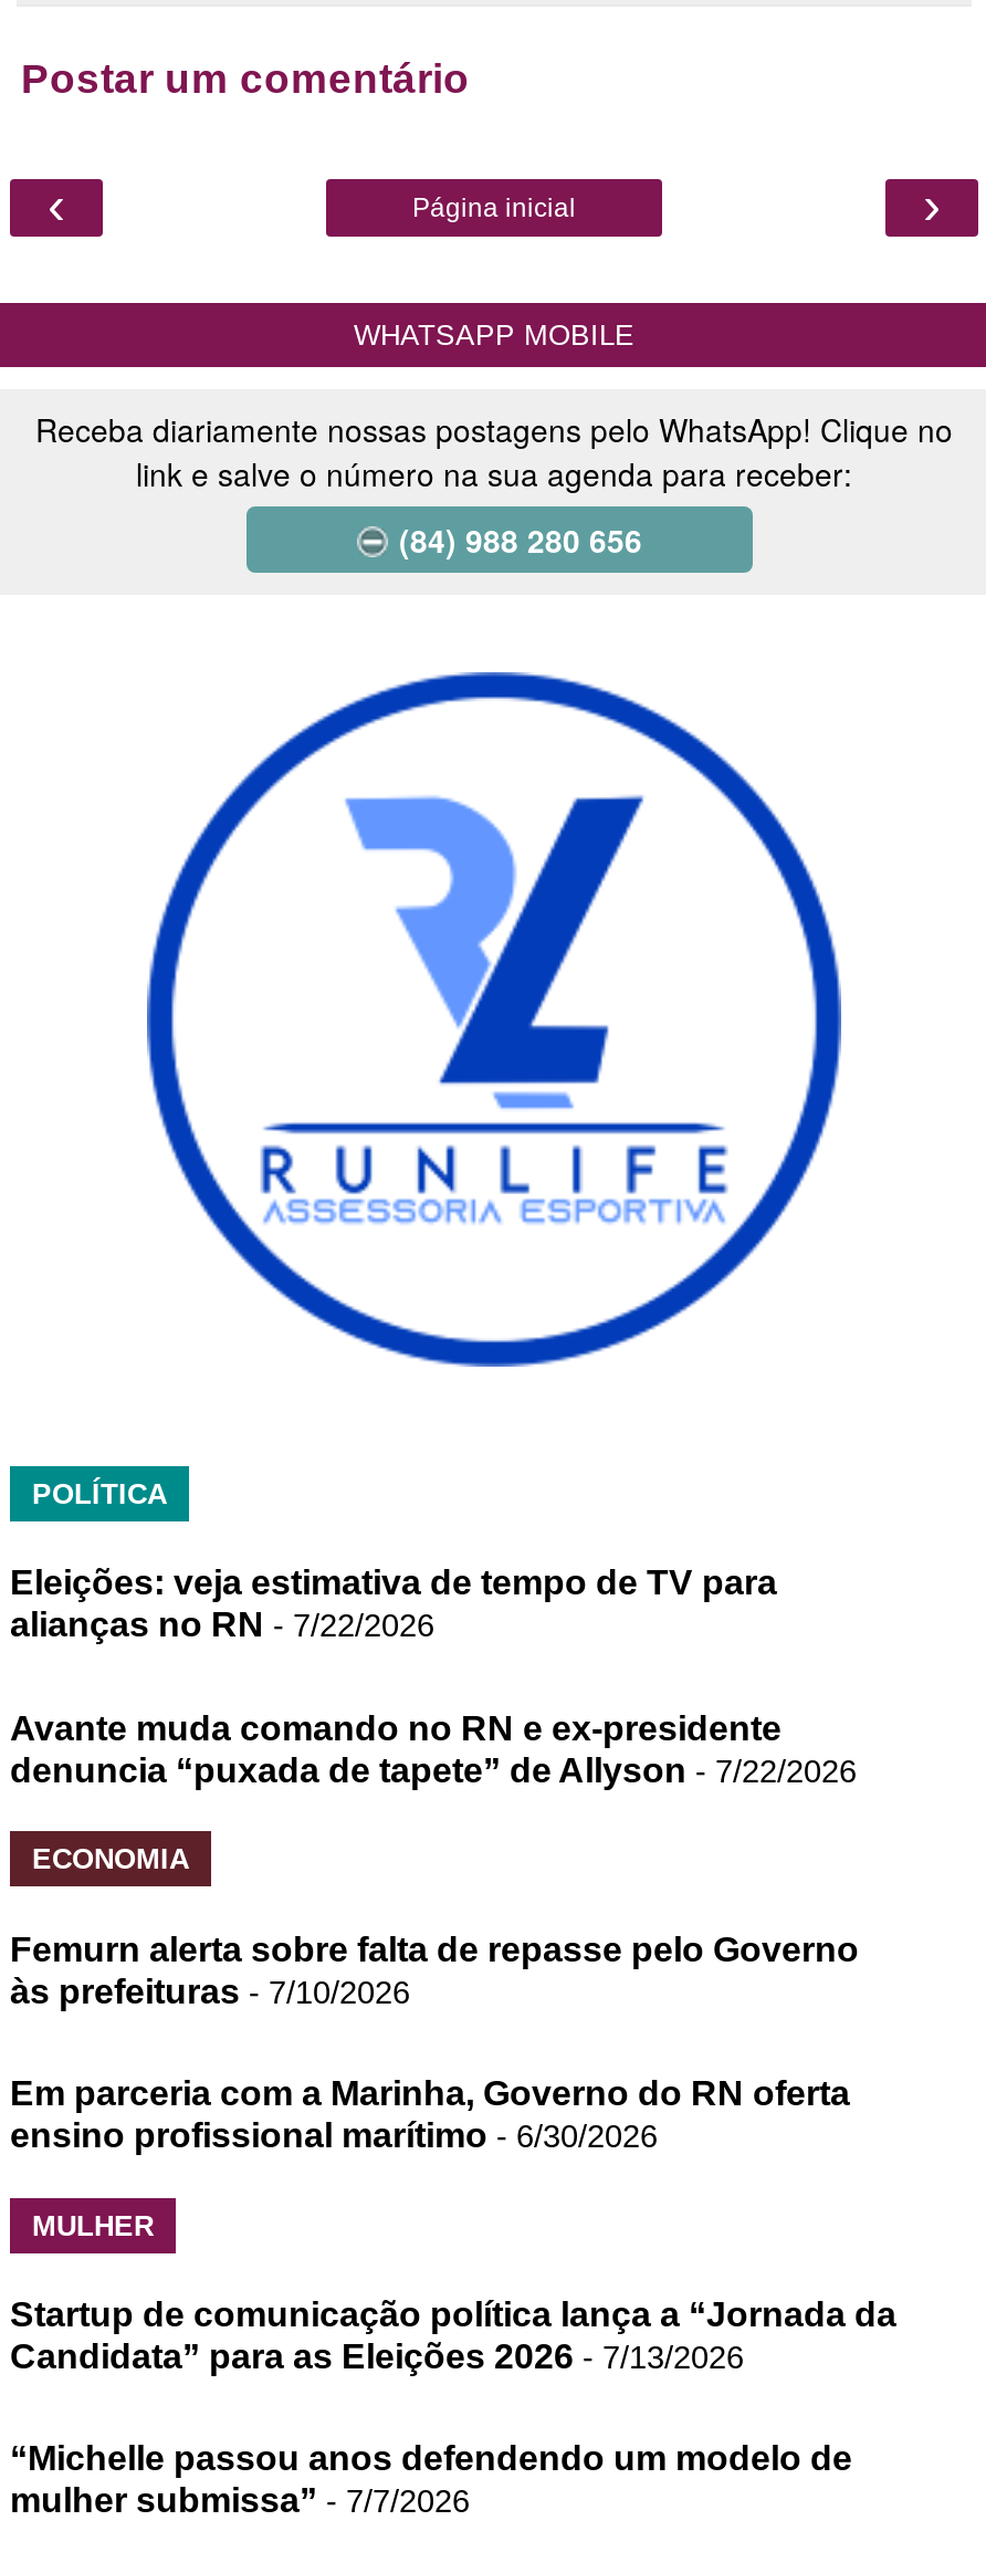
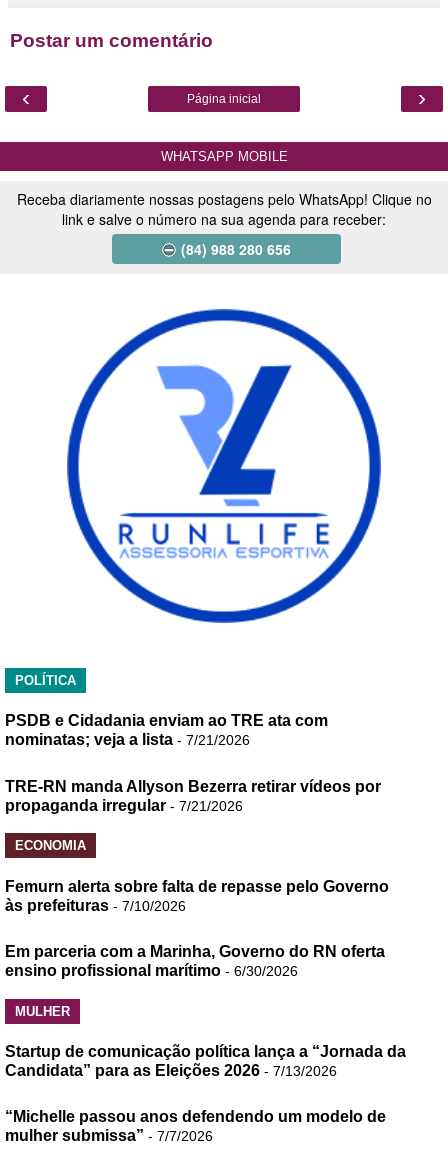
[10,1565,777,1644] Eleições: veja estimativa de tempo de TV para | alianças no RN - 7/22/2026 -> [5,712,328,748] PSDB e Cidadania enviam ao TRE ata com | nominatas; veja a lista - 7/21/2026
[10,1709,857,1788] Avante muda comando no RN e ex-presidente | denuncia “puxada de tapete” de Allyson - 7/22/2026 -> [5,778,381,814] TRE-RN manda Allyson Bezerra retirar vídeos por | propaganda irregular - 7/21/2026

